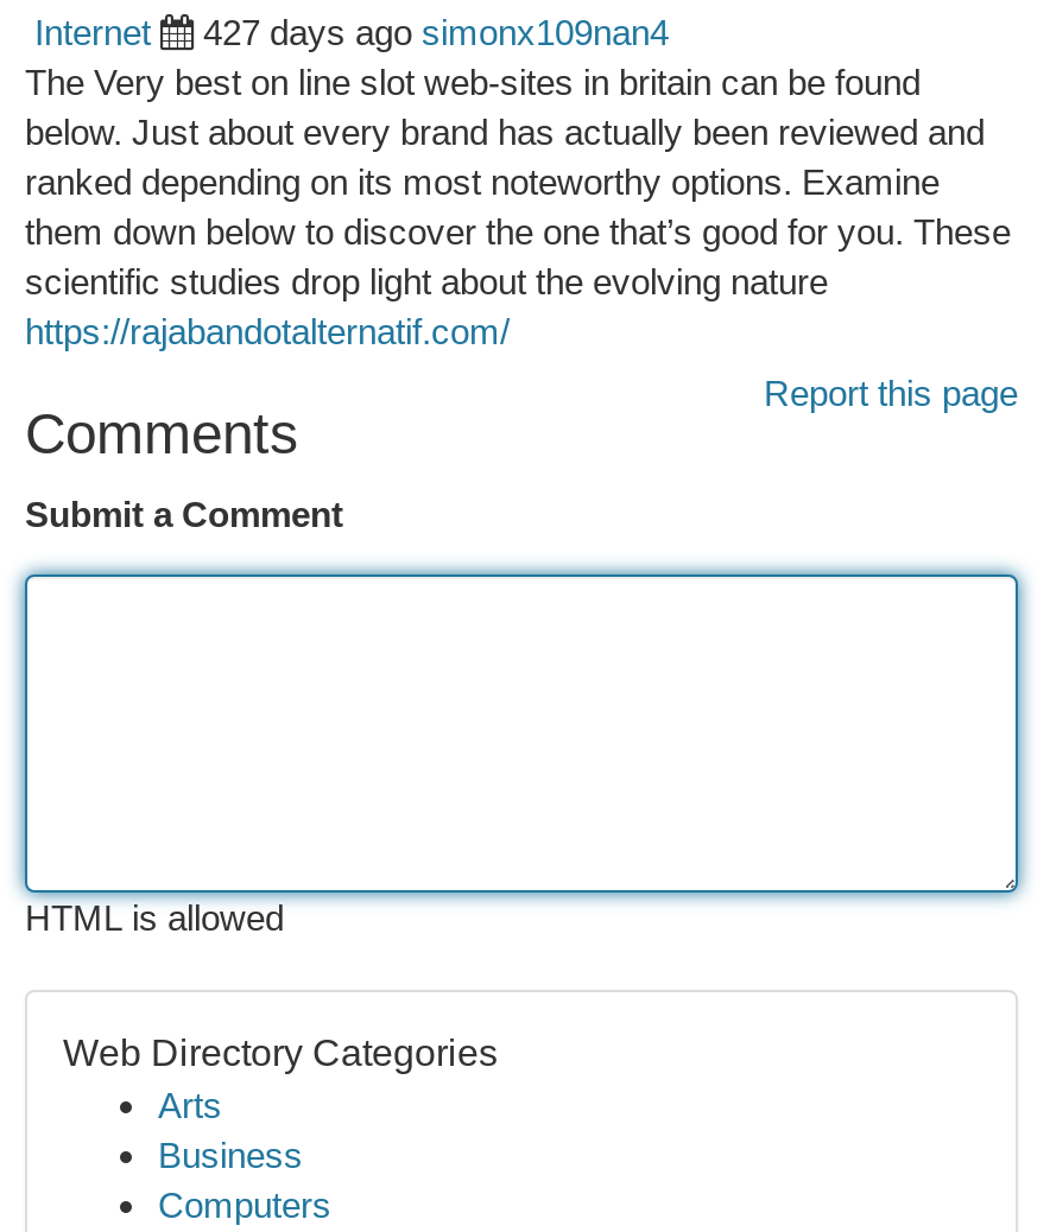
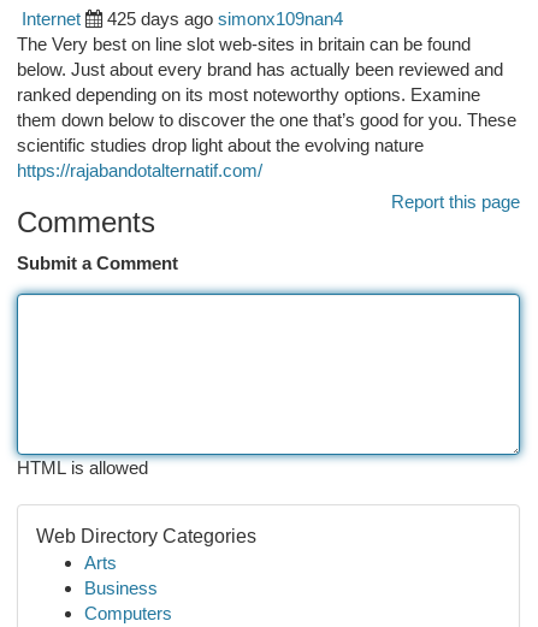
[203,12,669,52] 427 days ago simonx109nan4 -> [107,8,343,29] 425 days ago simonx109nan4

